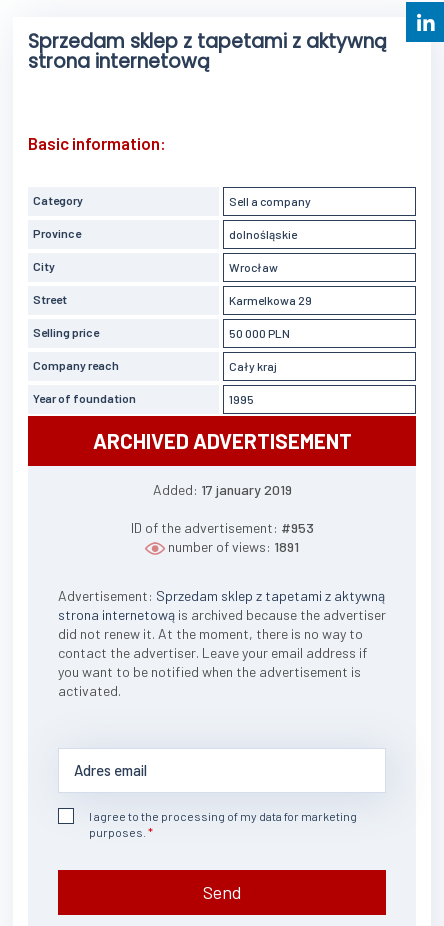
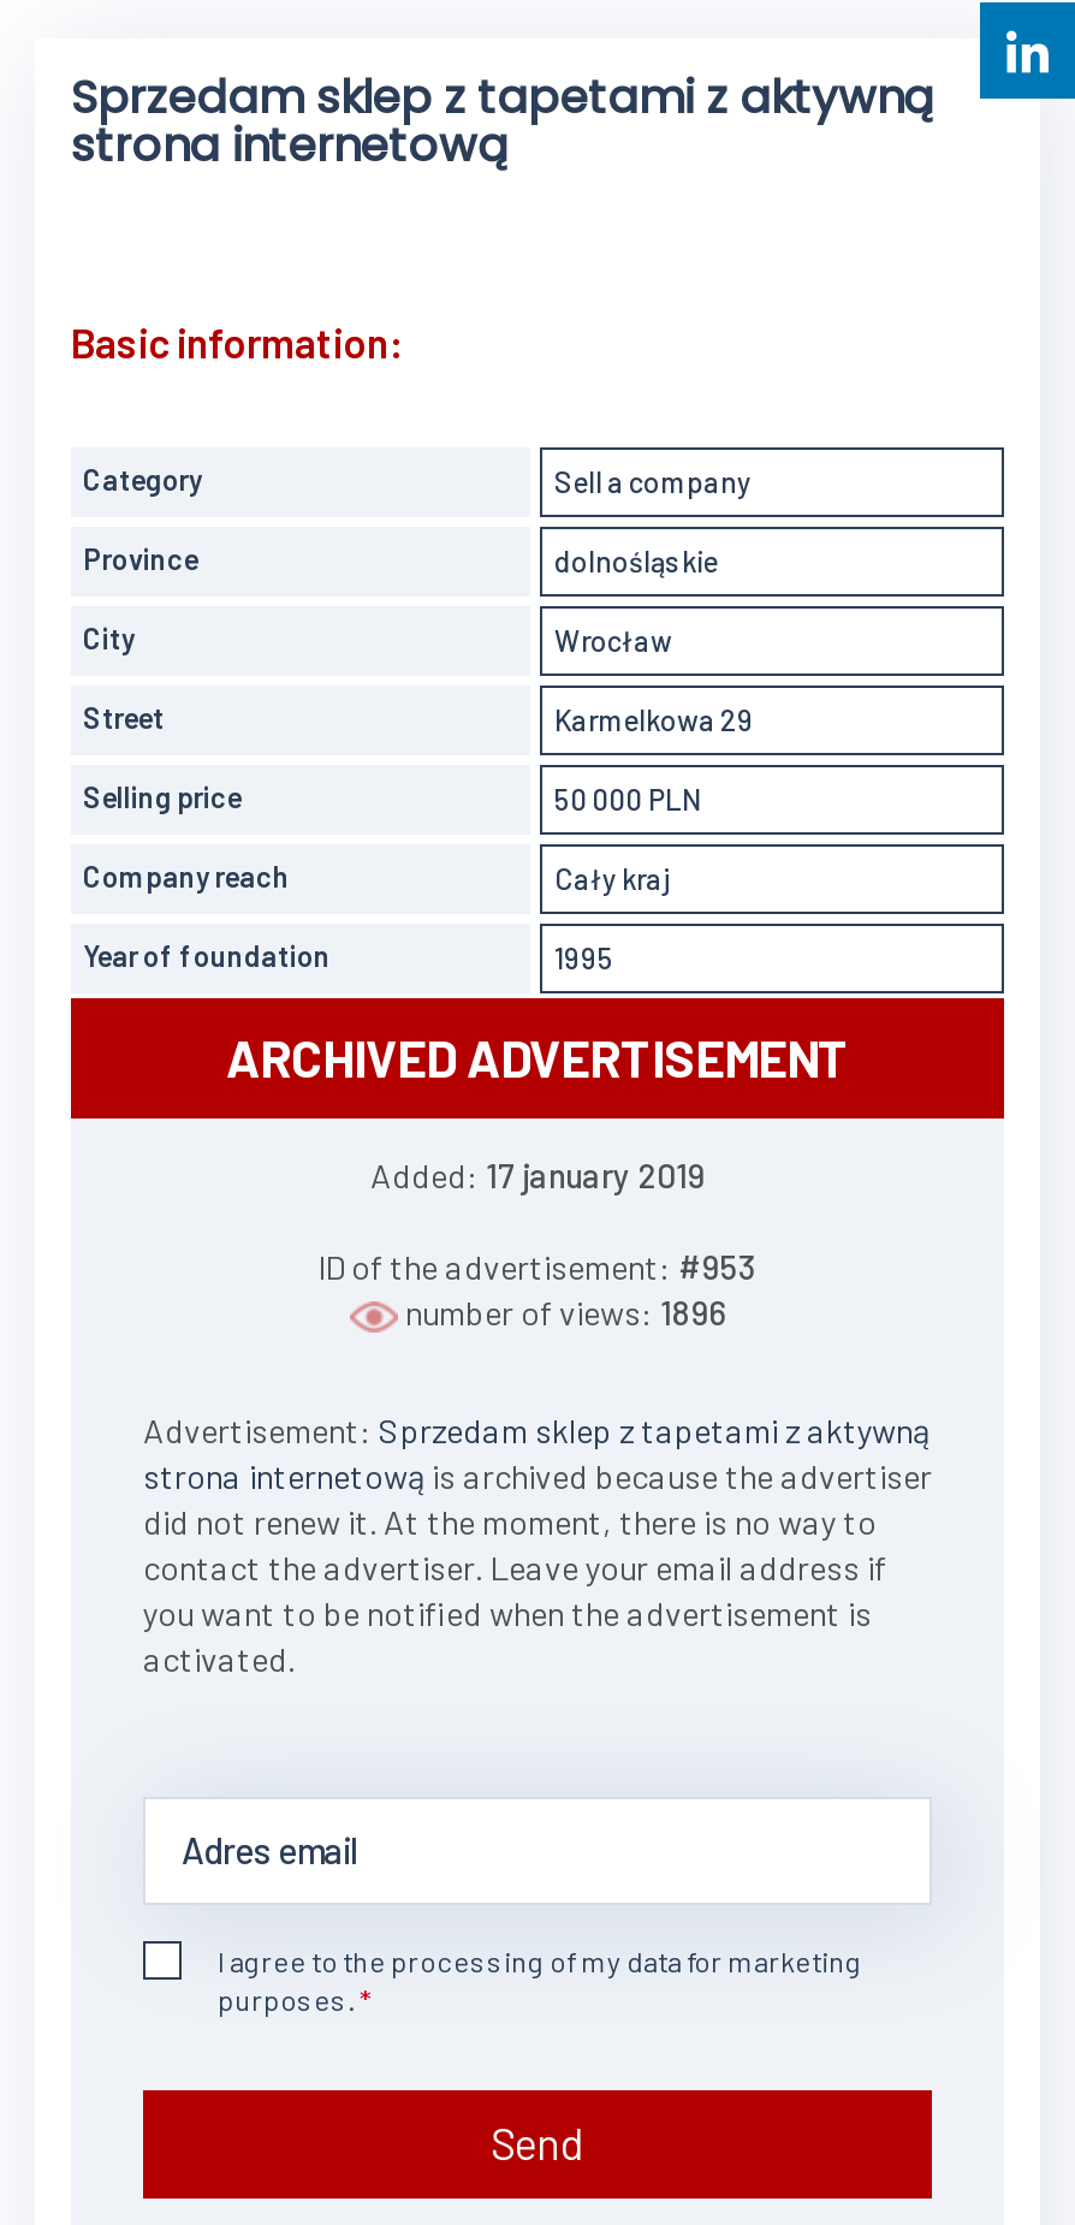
[165,538,299,555] number of views: 1891 -> [398,1292,725,1333] number of views: 1896

